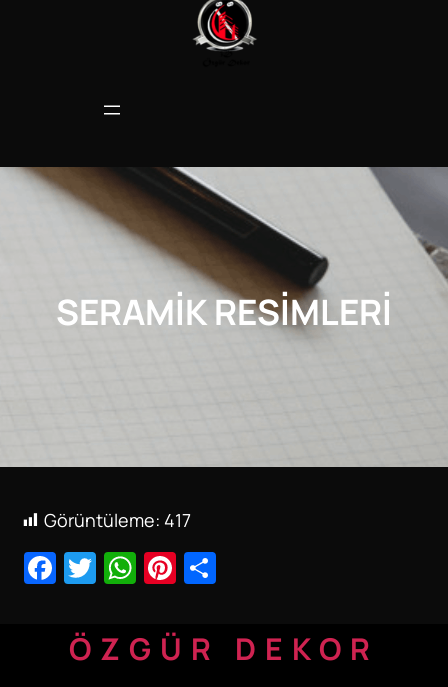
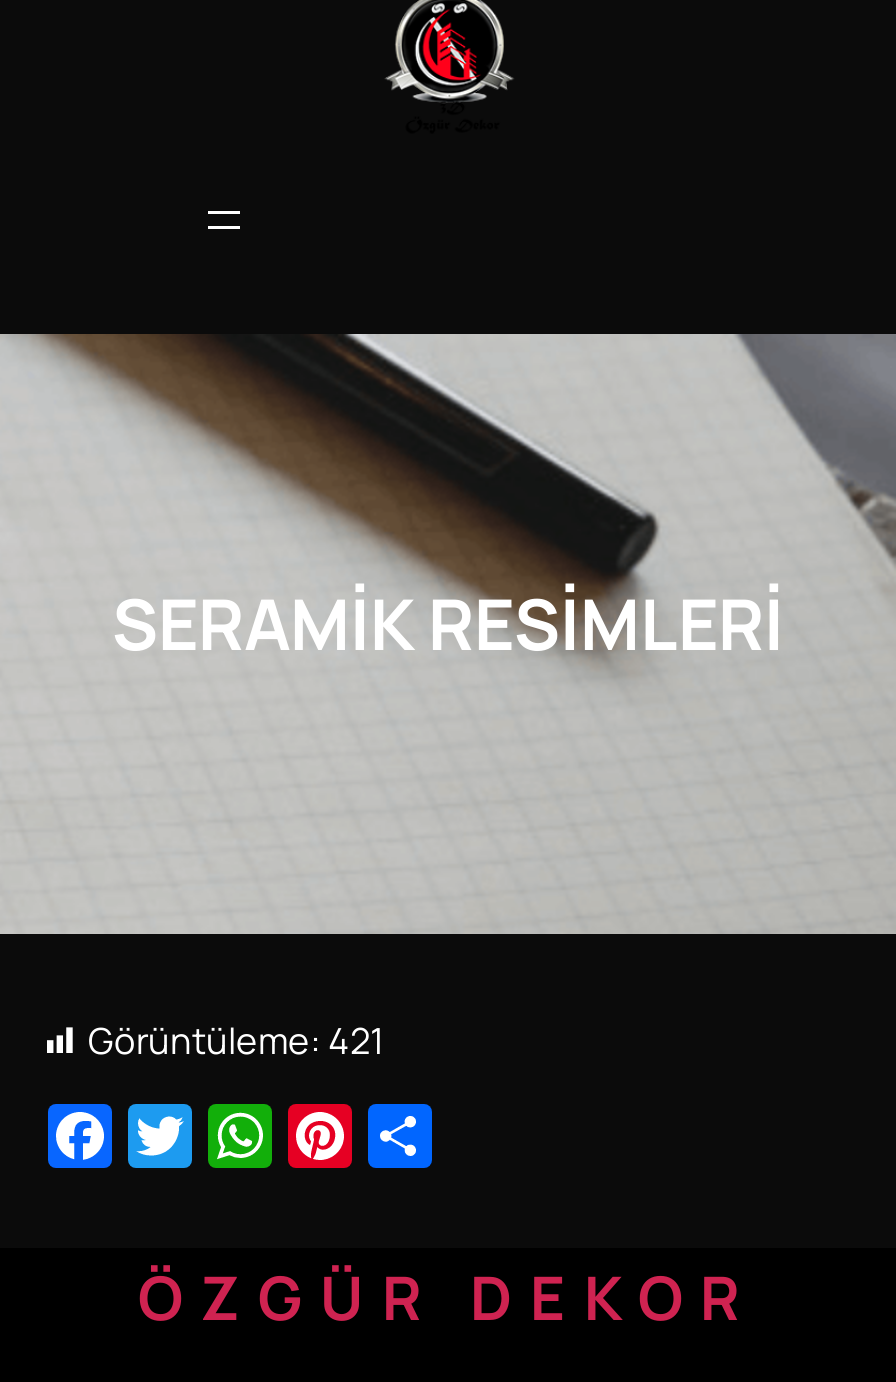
[44,508,191,532] Görüntüleme: 417 -> [88,1016,384,1064] Görüntüleme: 421

